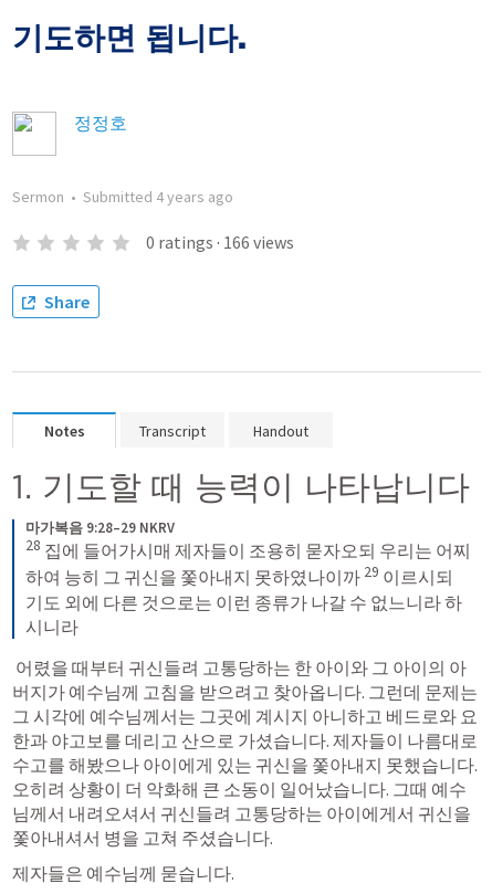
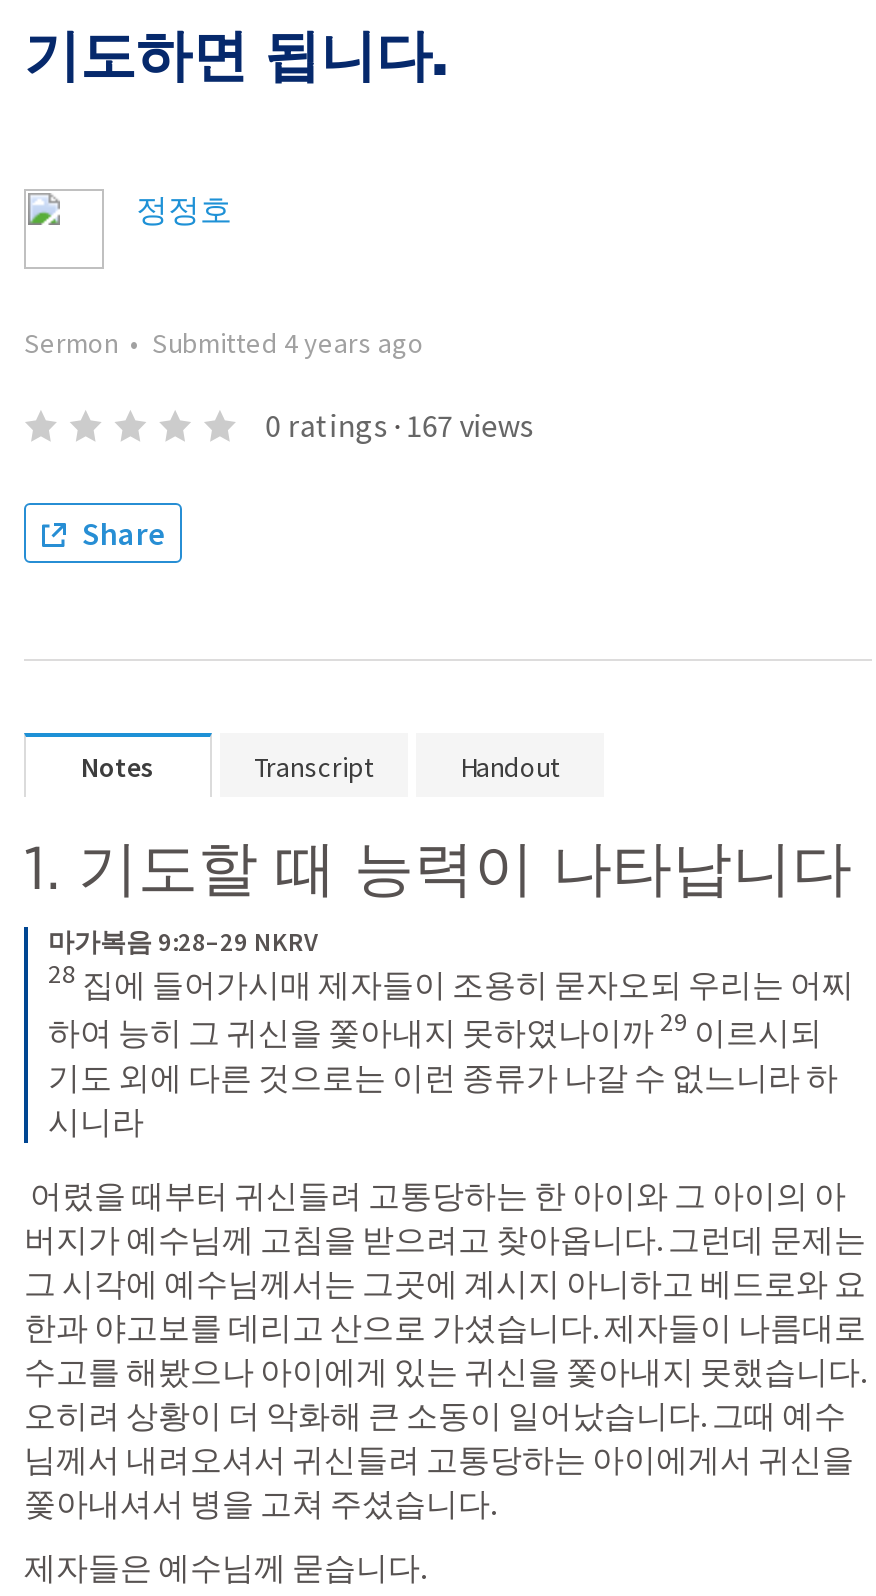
[146,231,294,253] 0 ratings · 166 views -> [265,405,533,445] 0 ratings · 167 views

